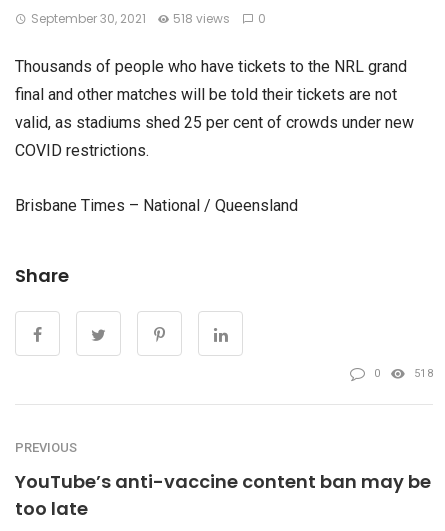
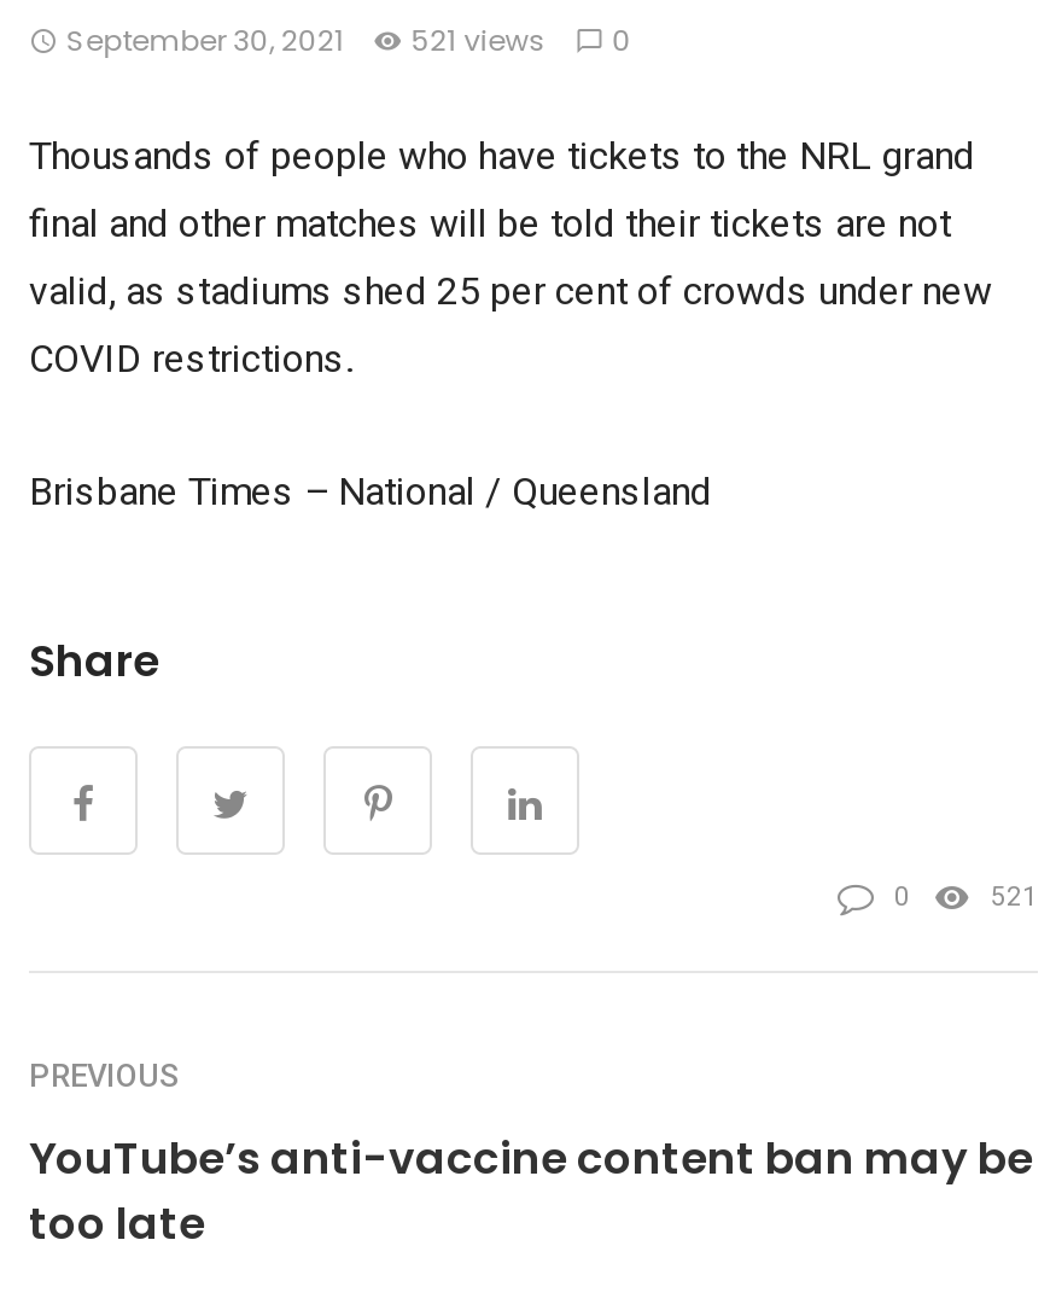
[31,10,266,27] September 30, 2021 518 views 0 -> [67,19,632,60] September 30, 2021 521 views 0
[413,367,433,380] 518 -> [991,882,1038,913] 521

